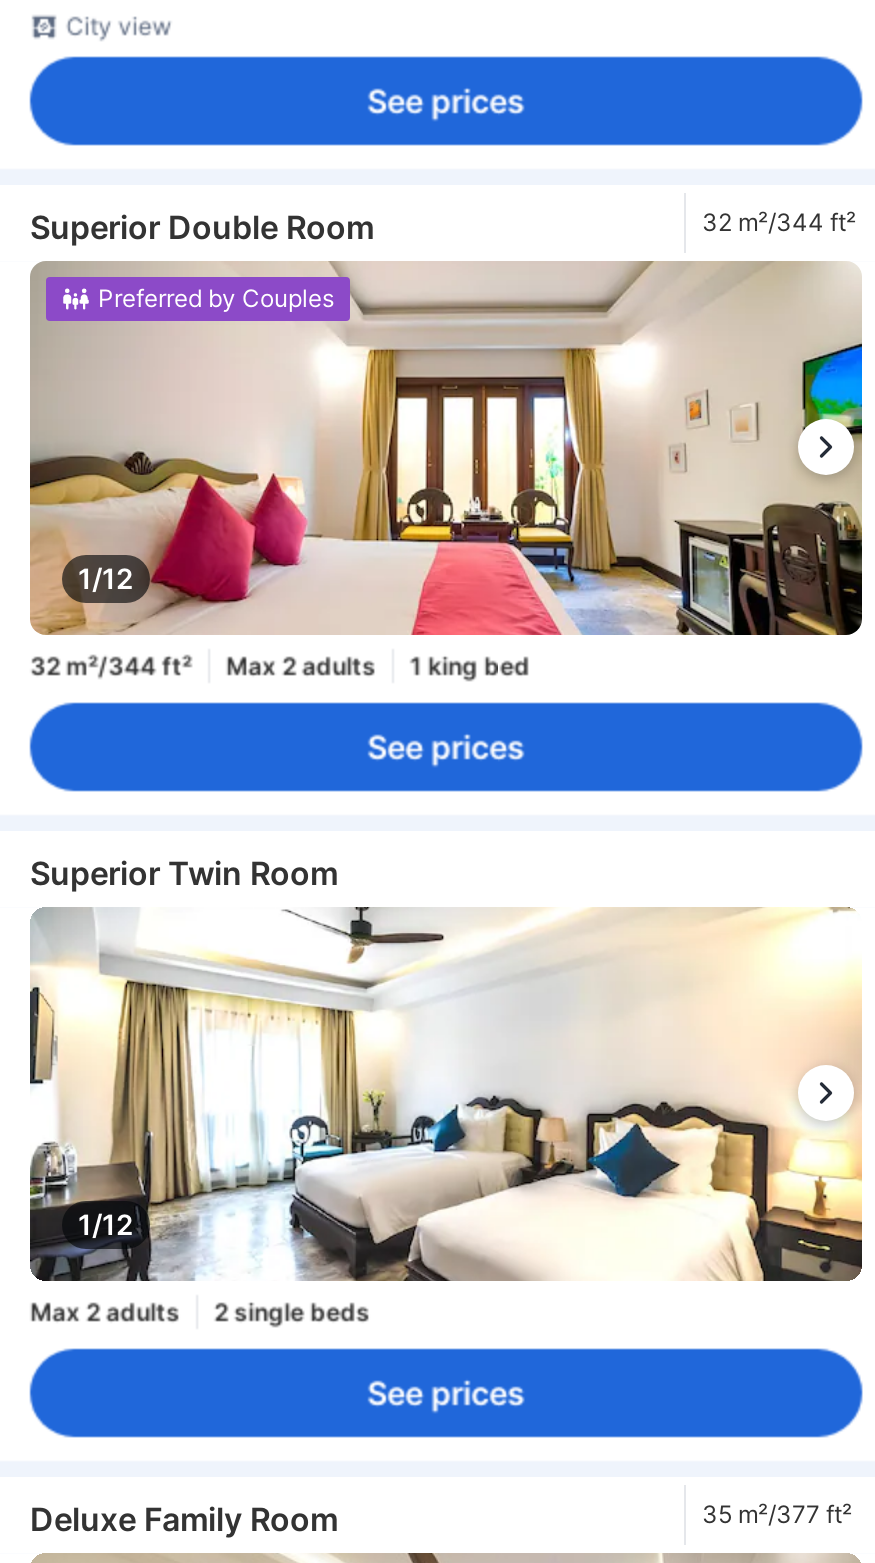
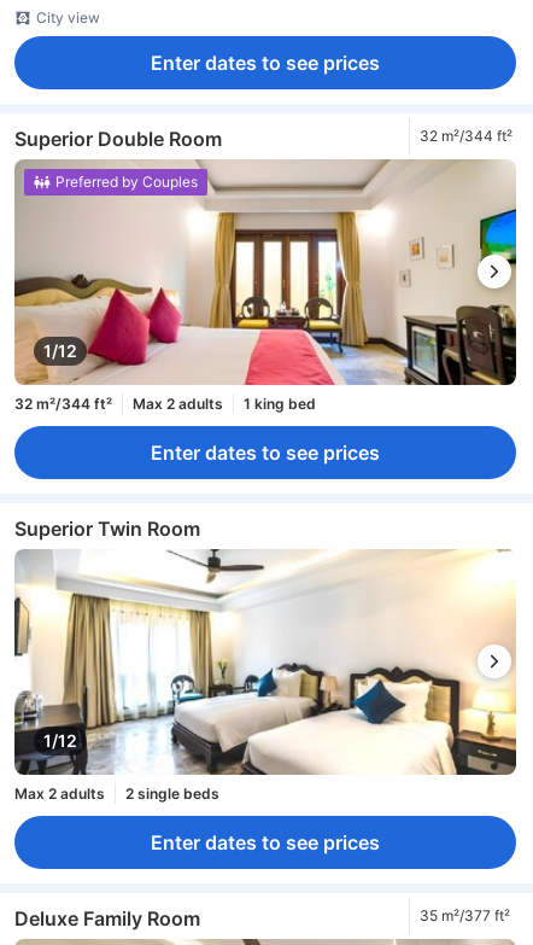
[367,81,525,121] See prices -> [151,51,380,75] Enter dates to see prices
[367,727,525,767] See prices -> [151,441,380,465] Enter dates to see prices
[367,1373,525,1413] See prices -> [151,831,380,855] Enter dates to see prices

